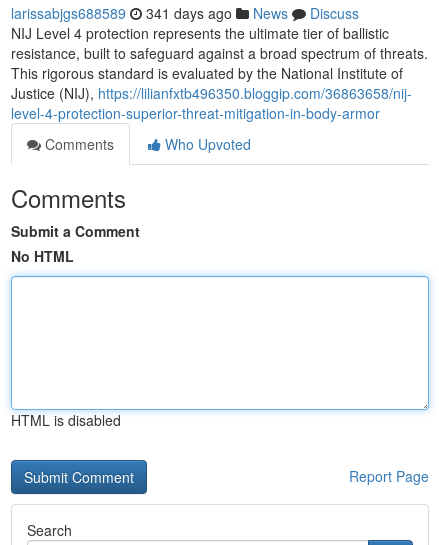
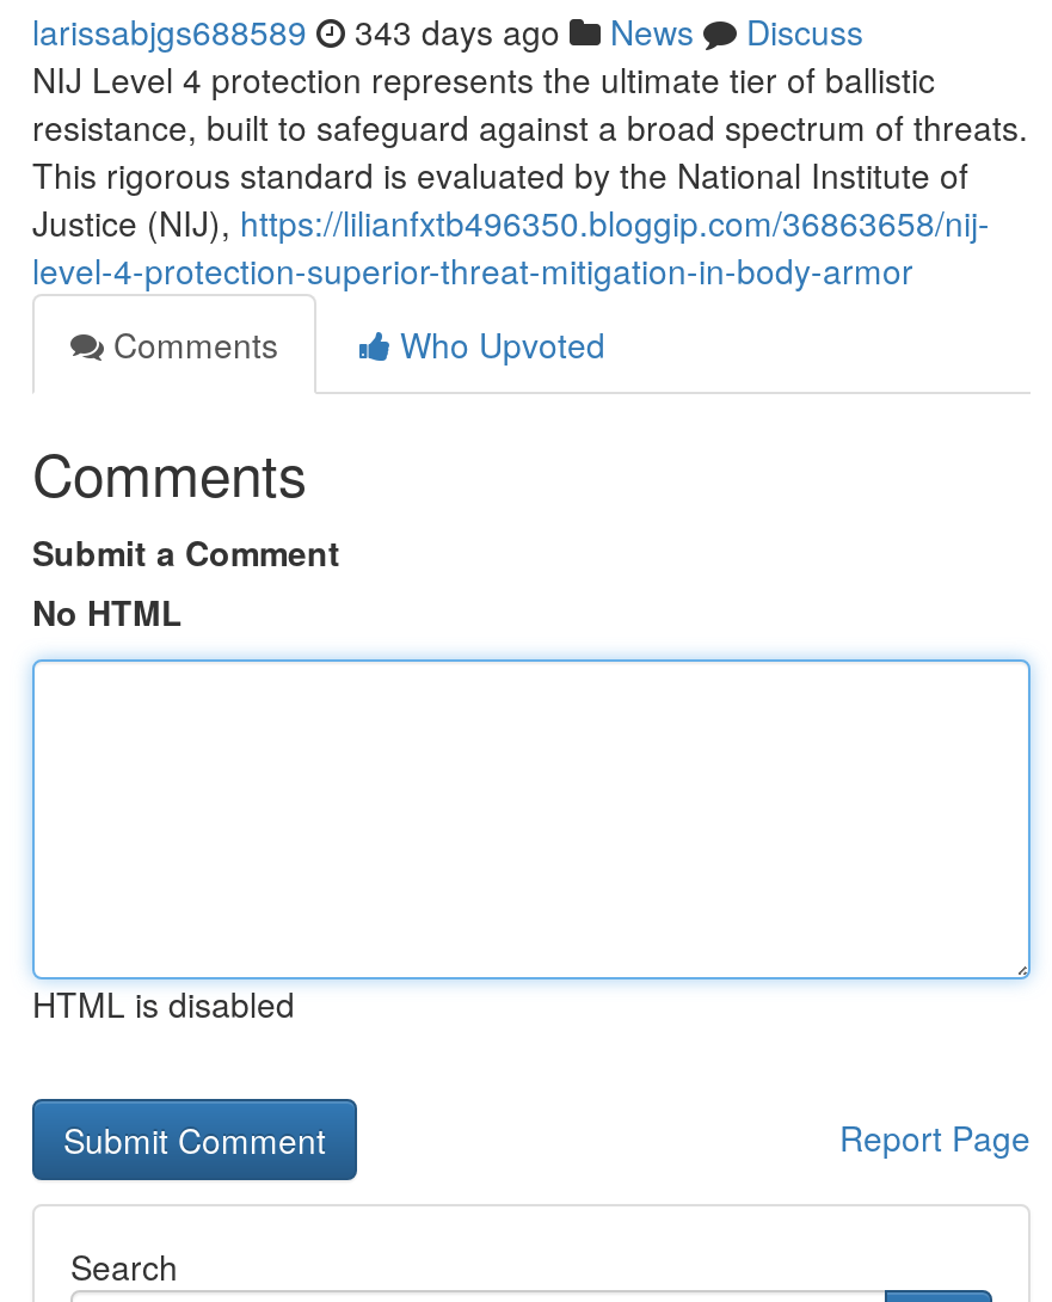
[11,3,359,23] larissabjgs688589 341 days ago News Discuss -> [32,7,863,55] larissabjgs688589 343 days ago News Discuss

